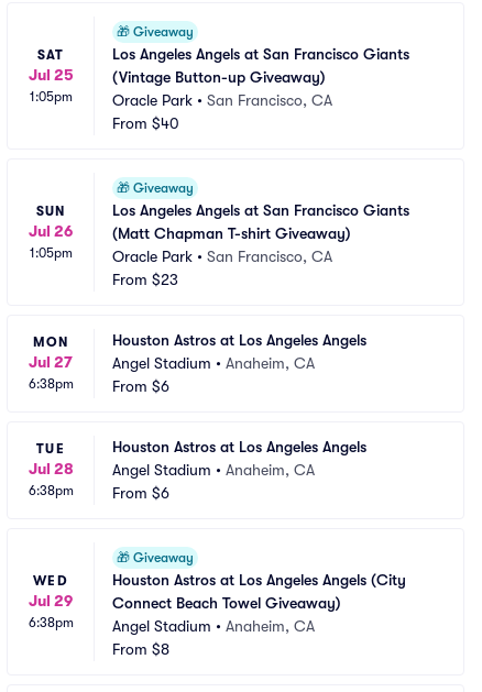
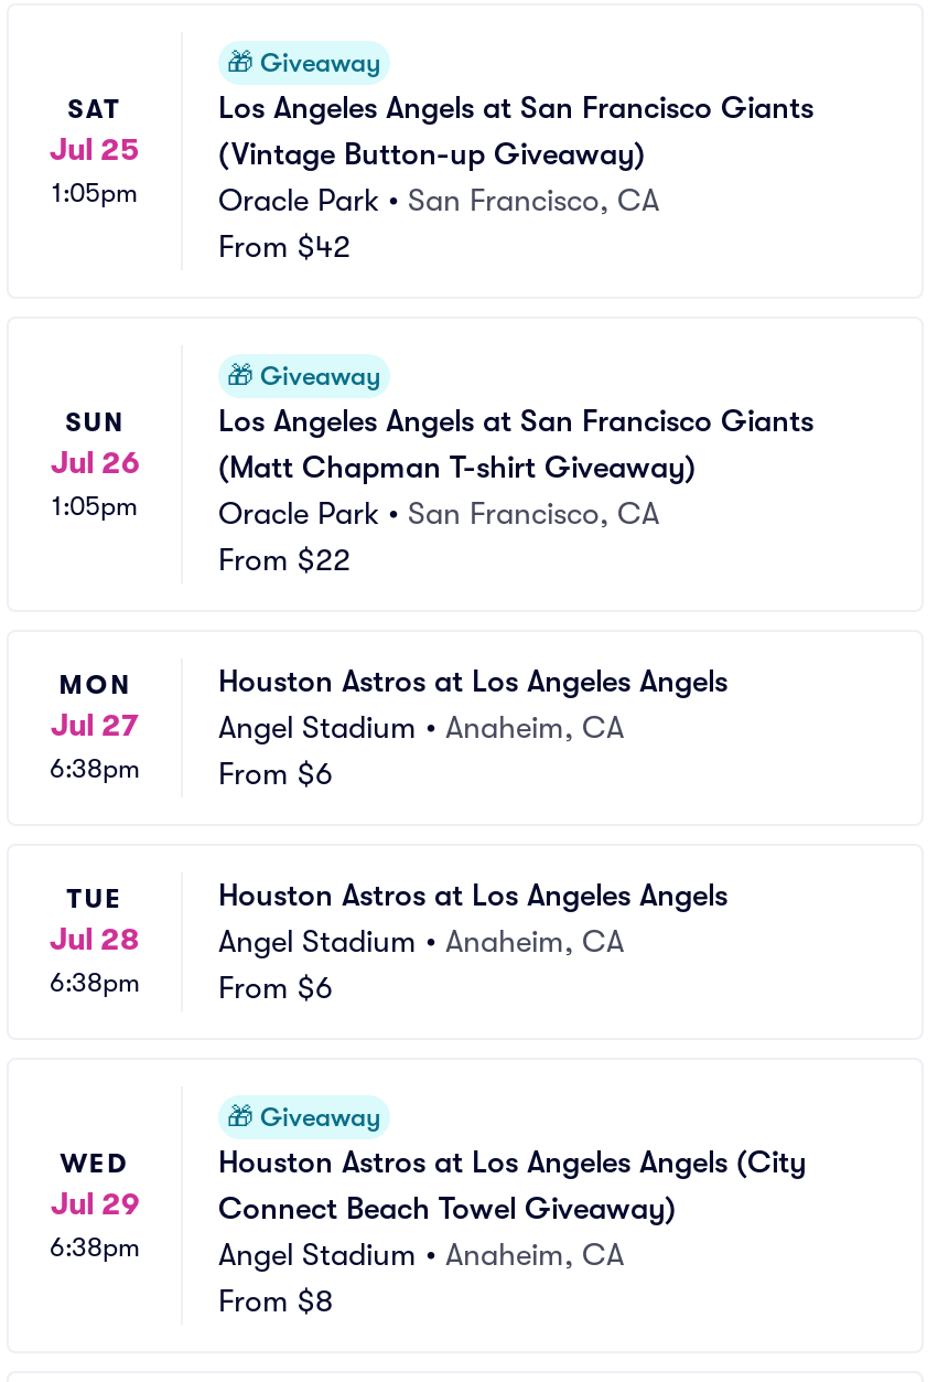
[112,114,179,132] From $40 -> [218,228,351,264] From $42
[112,271,178,288] From $23 -> [218,542,351,577] From $22

